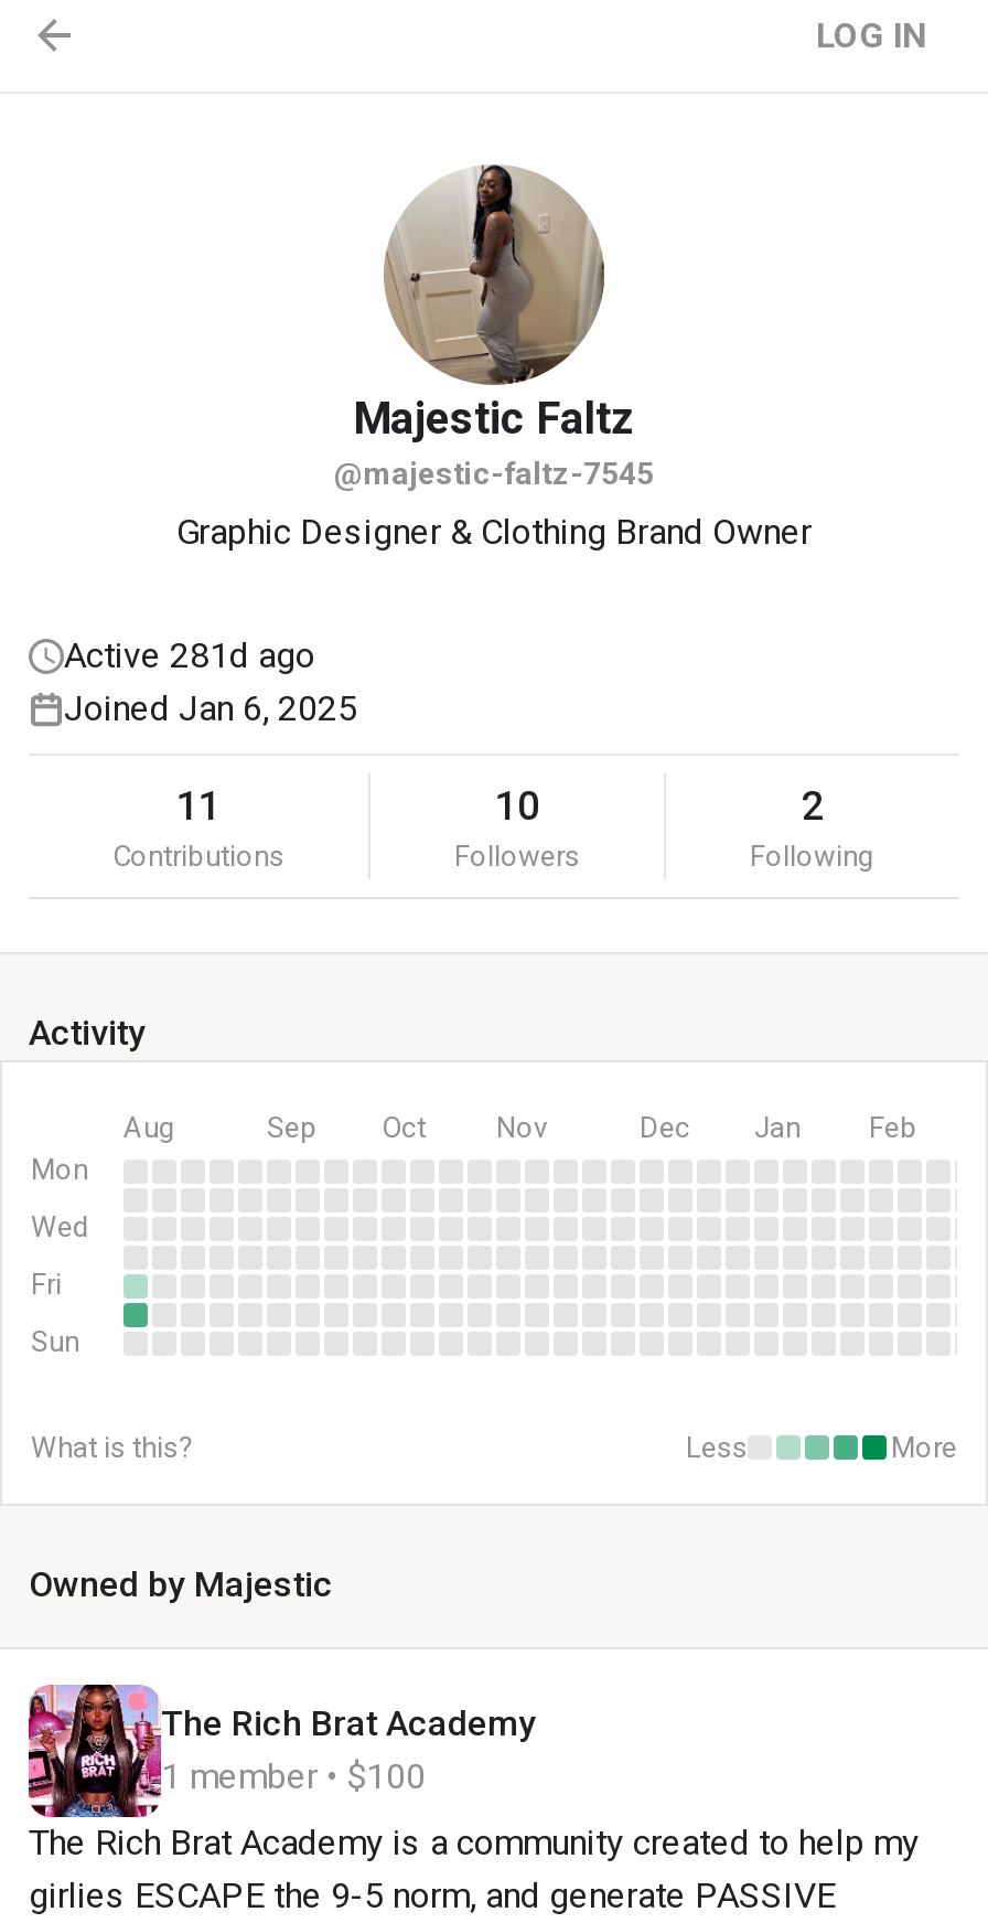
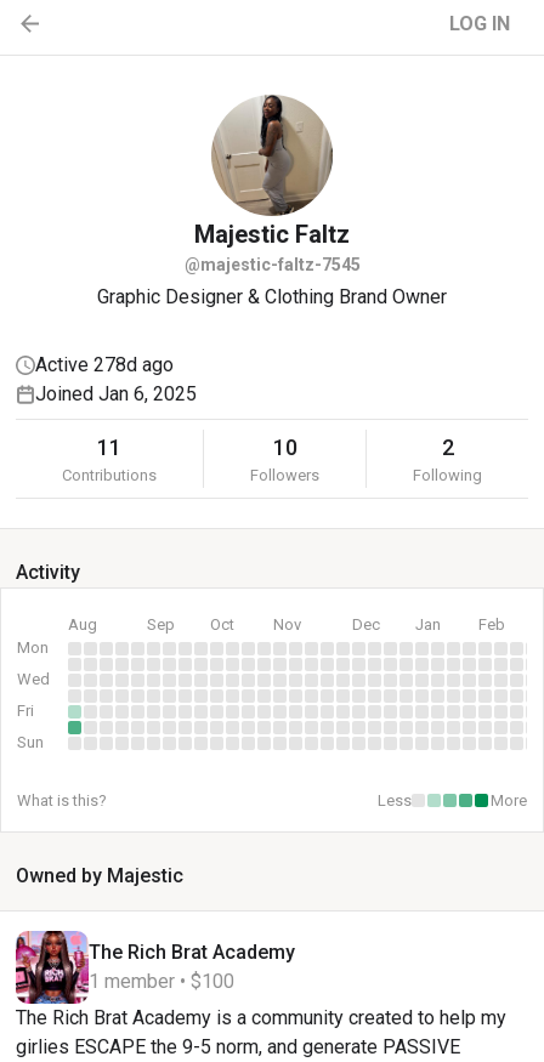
[64,634,315,676] Active 281d ago -> [35,353,174,376] Active 278d ago

